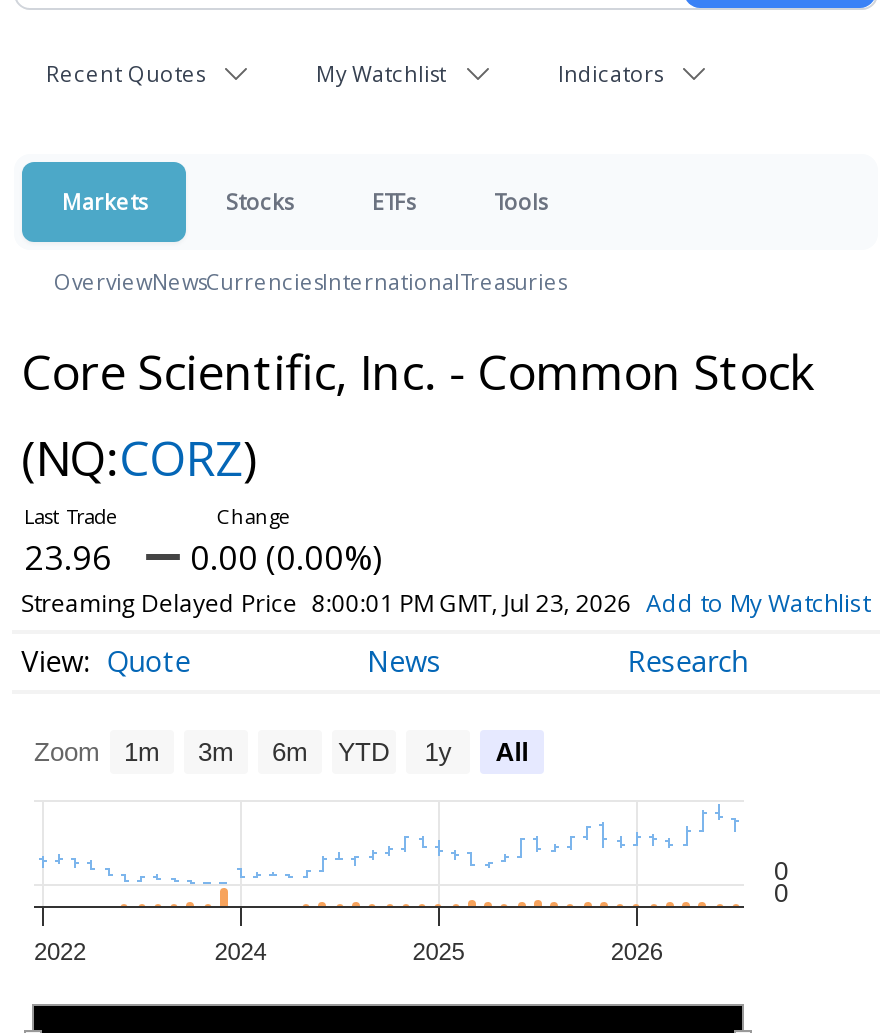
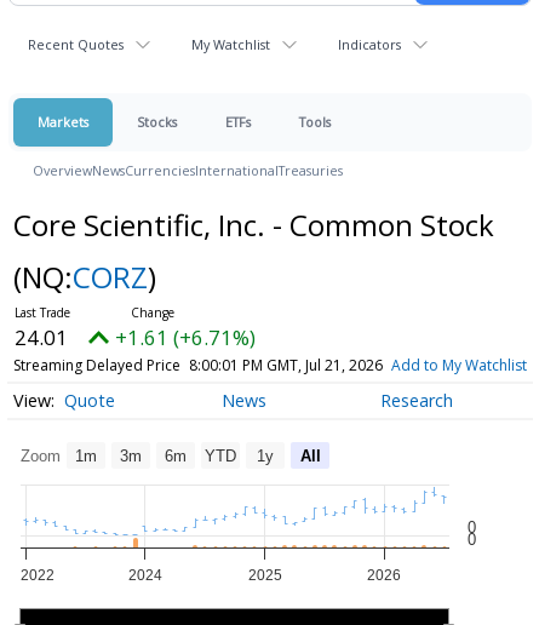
[24,534,112,580] 23.96 -> [15,323,68,351] 24.01
[190,534,382,580] 0.00 (0.00%) -> [115,323,256,351] +1.61 (+6.71%)
[21,586,870,620] Streaming Delayed Price 8:00:01 PM GMT, Jul 23, 2026 Add to My Watchlist -> [13,355,527,375] Streaming Delayed Price 8:00:01 PM GMT, Jul 21, 2026 Add to My Watchlist

